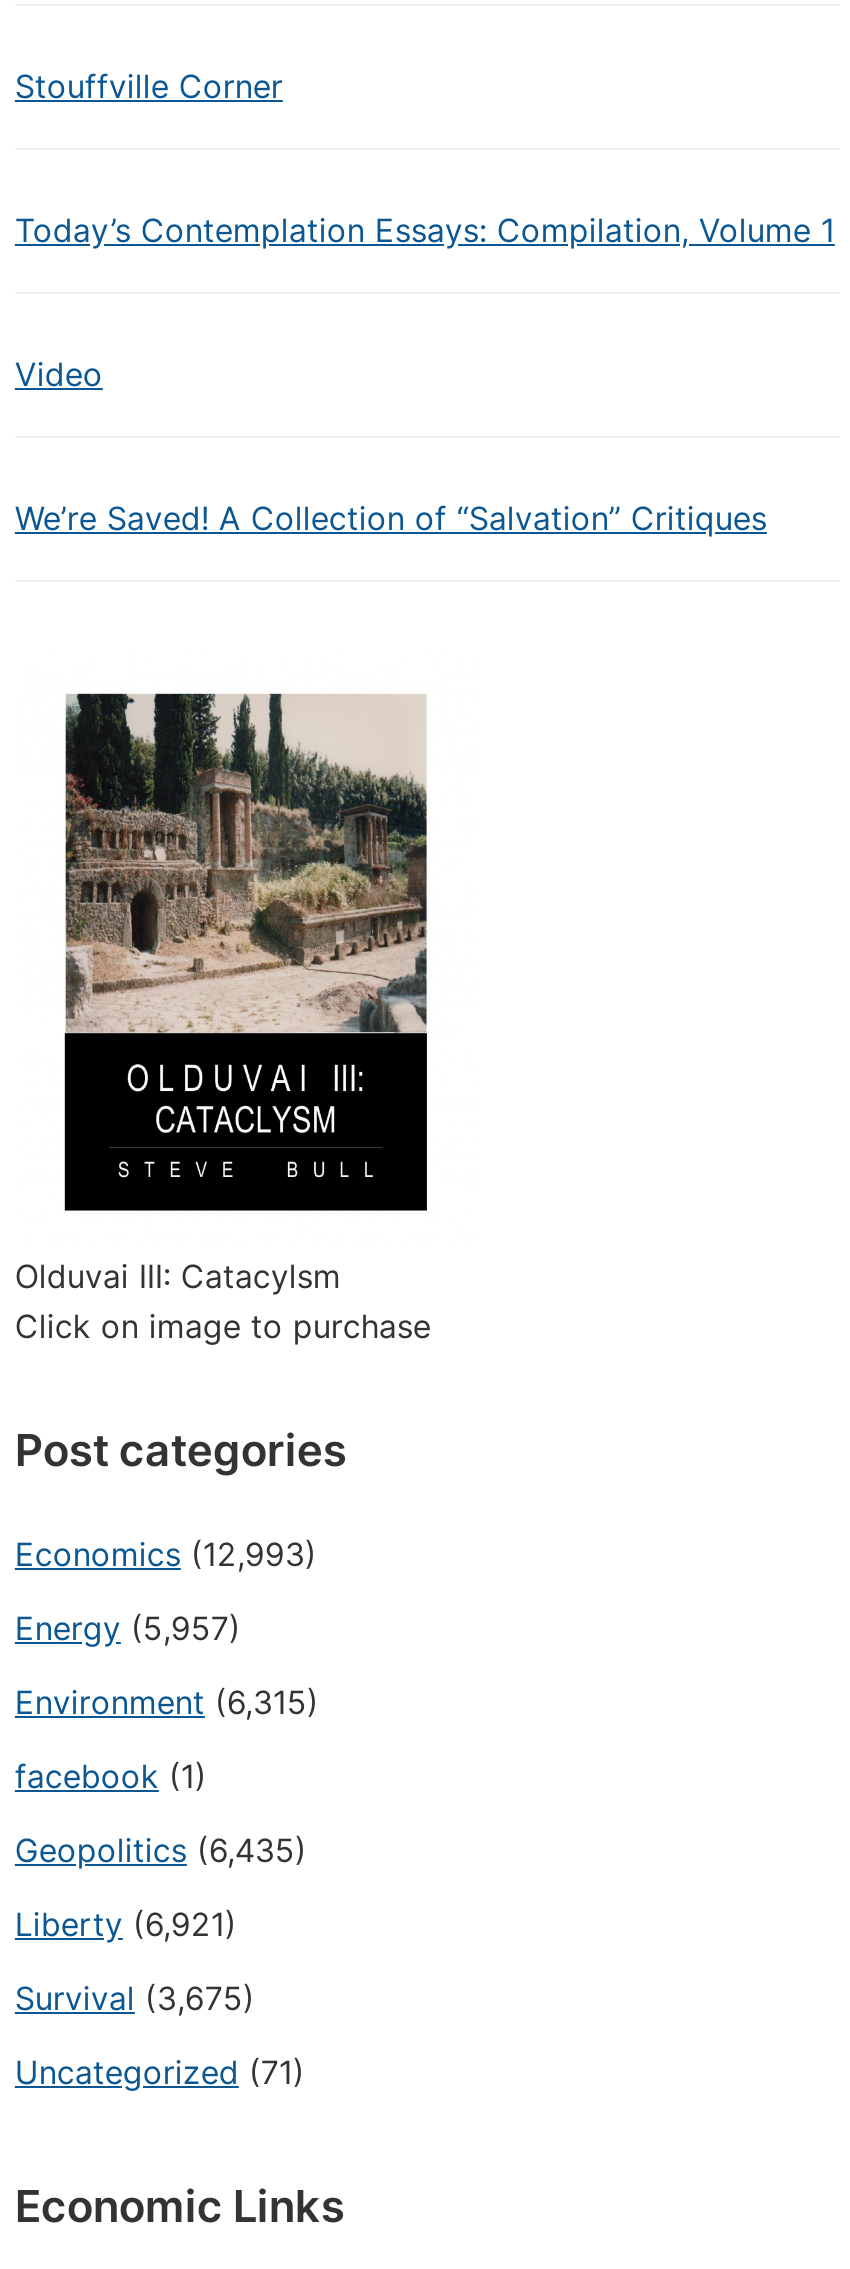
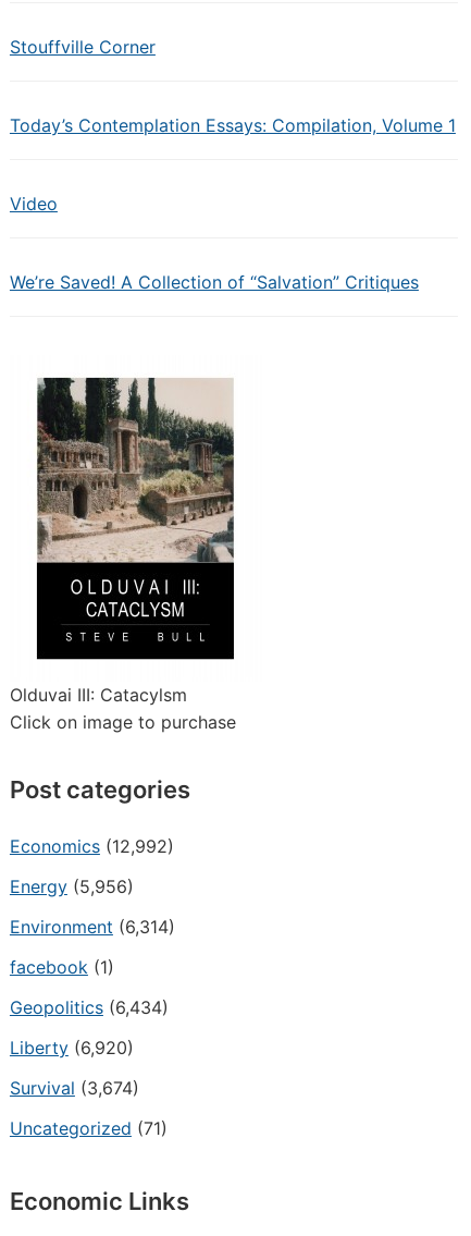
[15,1535,317,1575] Economics (12,993) -> [10,835,174,857] Economics (12,992)
[15,1609,241,1649] Energy (5,957) -> [10,876,134,897] Energy (5,956)
[15,1683,319,1723] Environment (6,315) -> [10,916,175,938] Environment (6,314)
[15,1831,307,1871] Geopolitics (6,435) -> [10,996,168,1018] Geopolitics (6,434)
[15,1905,237,1945] Liberty (6,921) -> [10,1037,134,1058] Liberty (6,920)
[15,1979,255,2019] Survival (3,675) -> [10,1077,139,1099] Survival (3,674)

